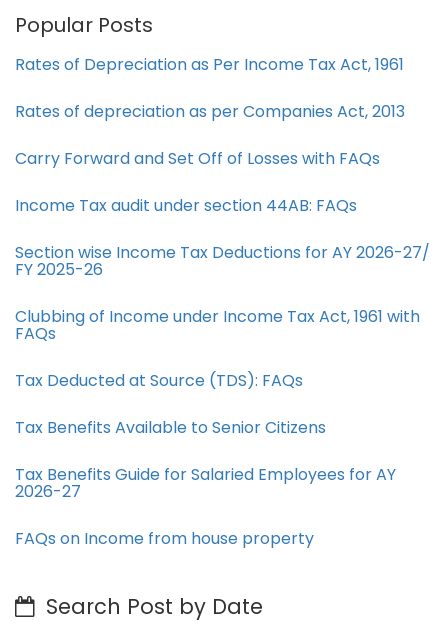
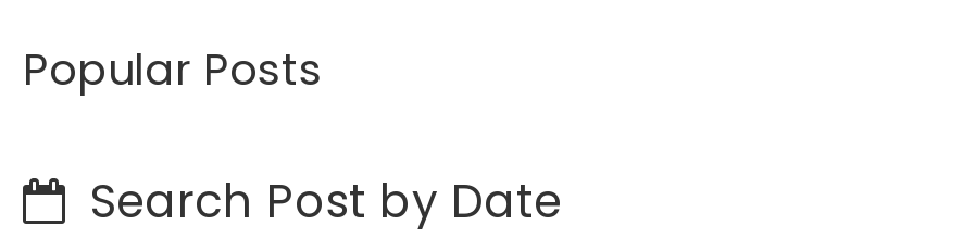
[15,53,430,550] Rates of Depreciation as Per Income Tax Act, 1961 | Rates of depreciation as per Companies Act, 2013 | Carry Forward and Set Off of Losses with FAQs | Income Tax audit under section 44AB: FAQs | Section wise Income Tax Deductions for AY 2026-27/ | FY 2025-26 | Clubbing of Income under Income Tax Act, 1961 with | FAQs | Tax Deducted at Source (TDS): FAQs | Tax Benefits Available to Senior Citizens | Tax Benefits Guide for Salaried Employees for AY | 2026-27 | FAQs on Income from house property -> none

